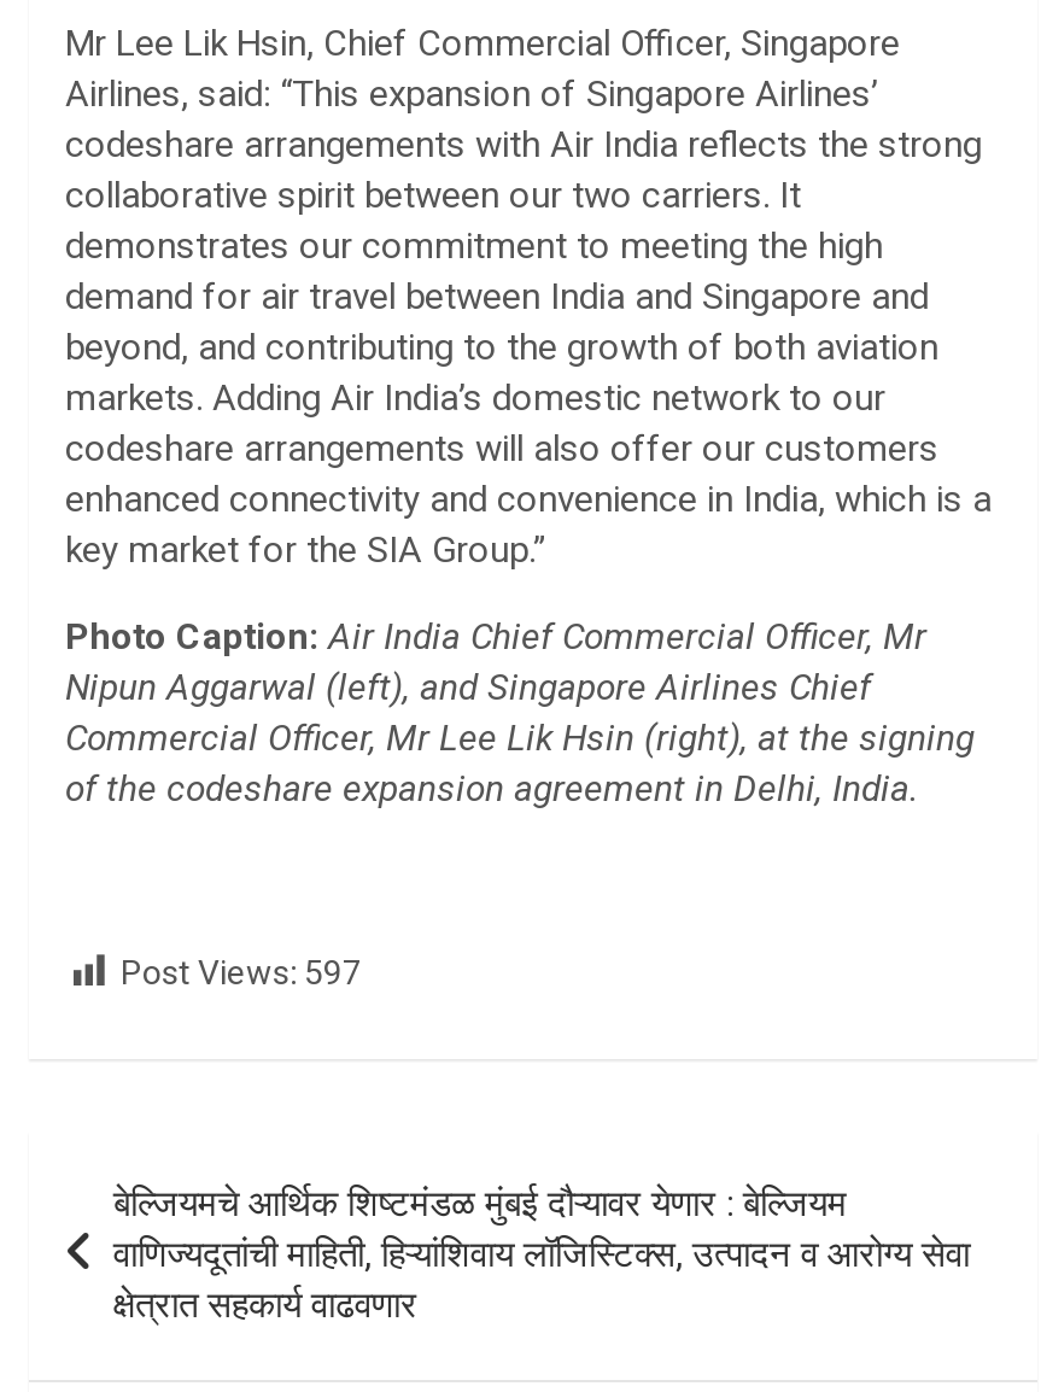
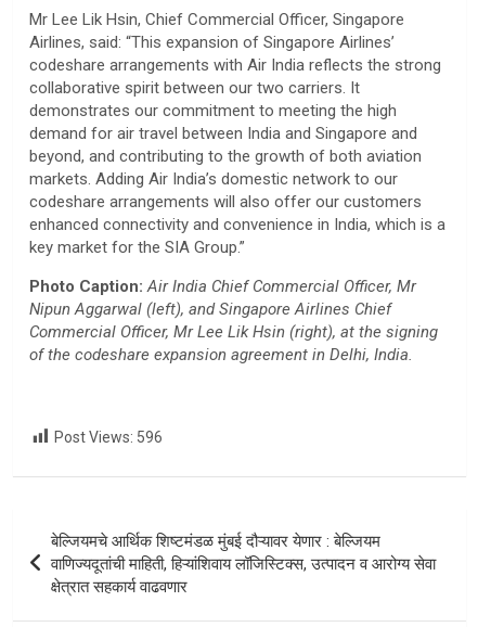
[121,952,362,991] Post Views: 597 -> [54,428,163,446] Post Views: 596

